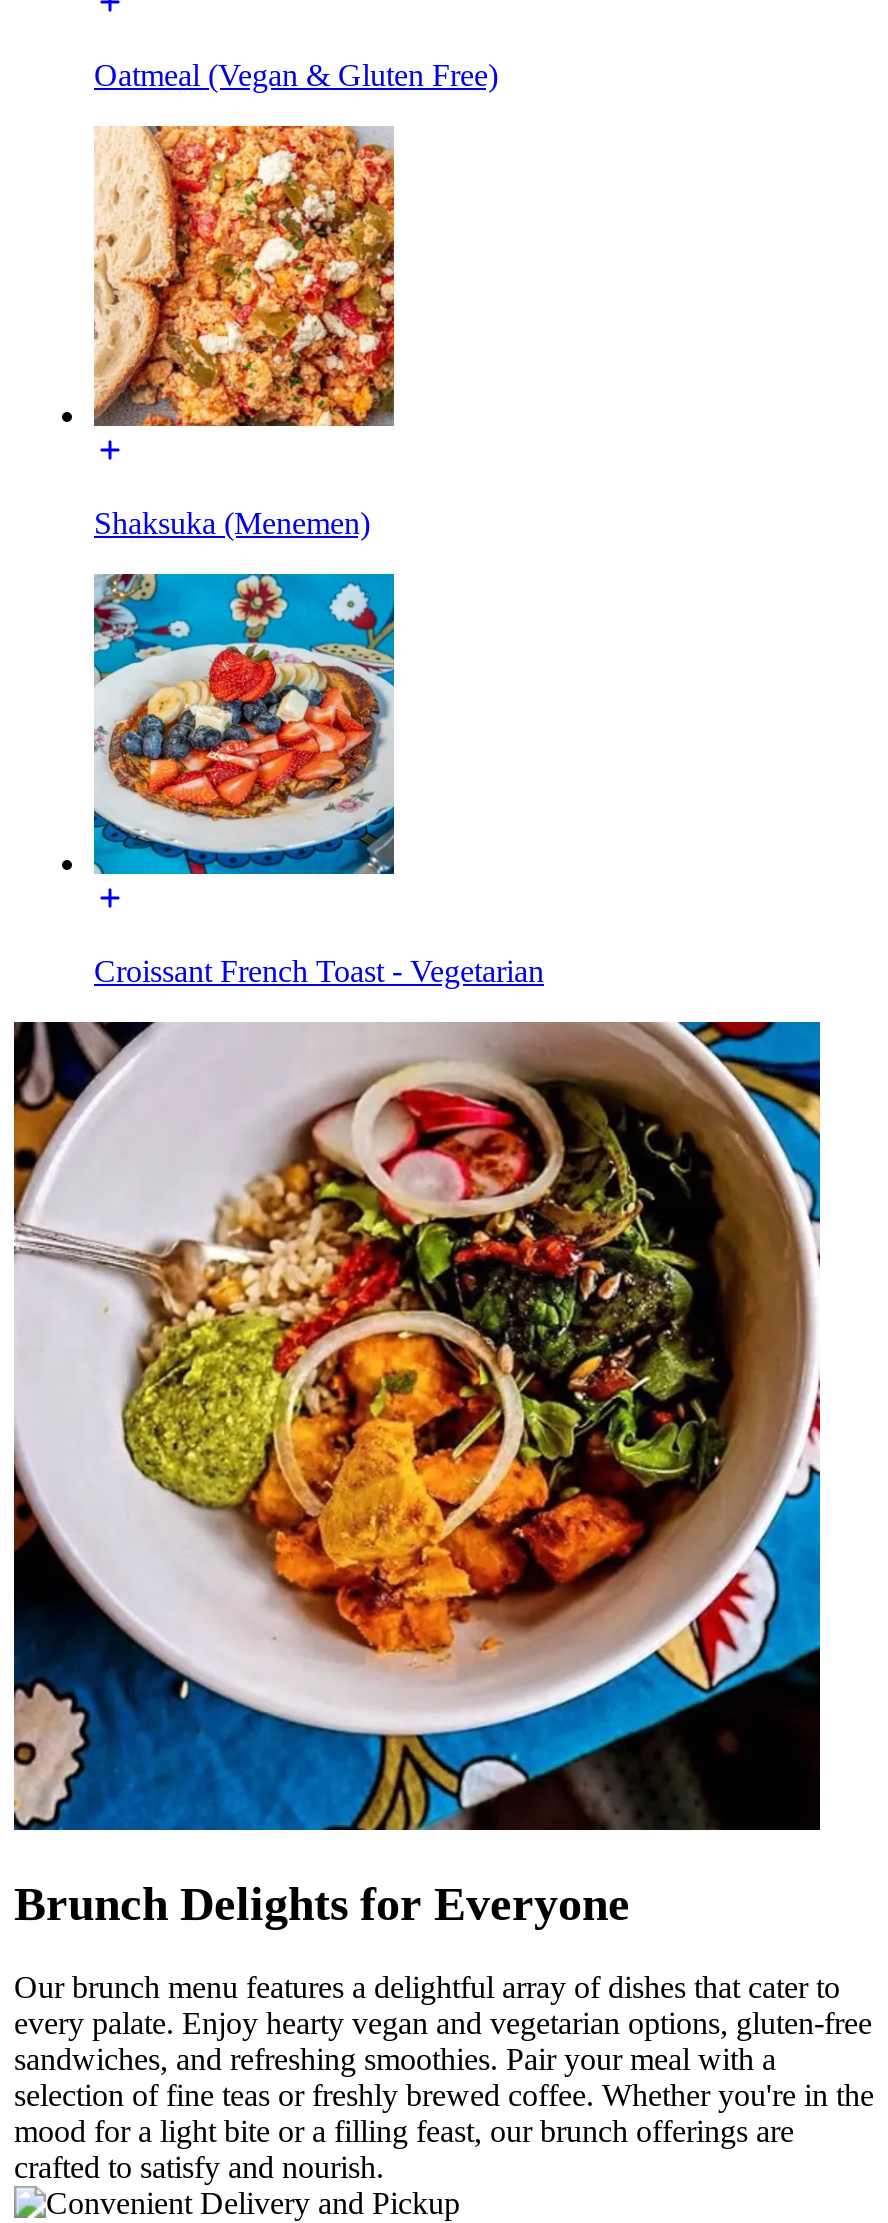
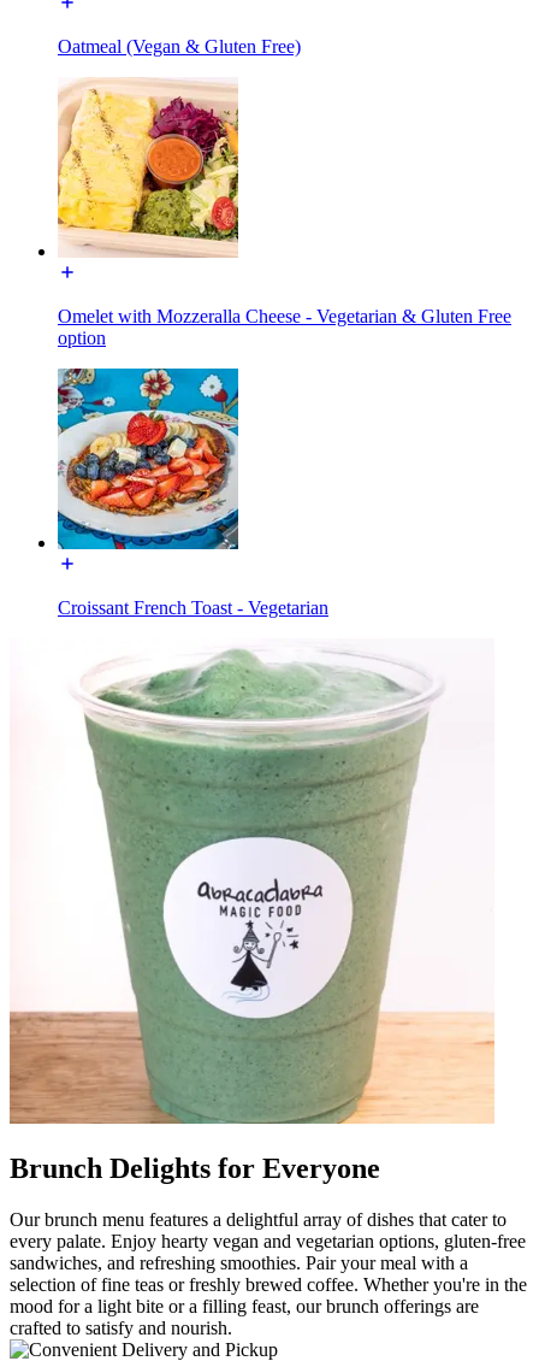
[92,124,396,541] [image] | Shaksuka (Menemen) -> [58,76,511,348] [image] | Omelet with Mozzeralla Cheese - Vegetarian & Gluten Free | option
[12,1020,822,1834] [image] -> [8,637,494,1125] [image]

